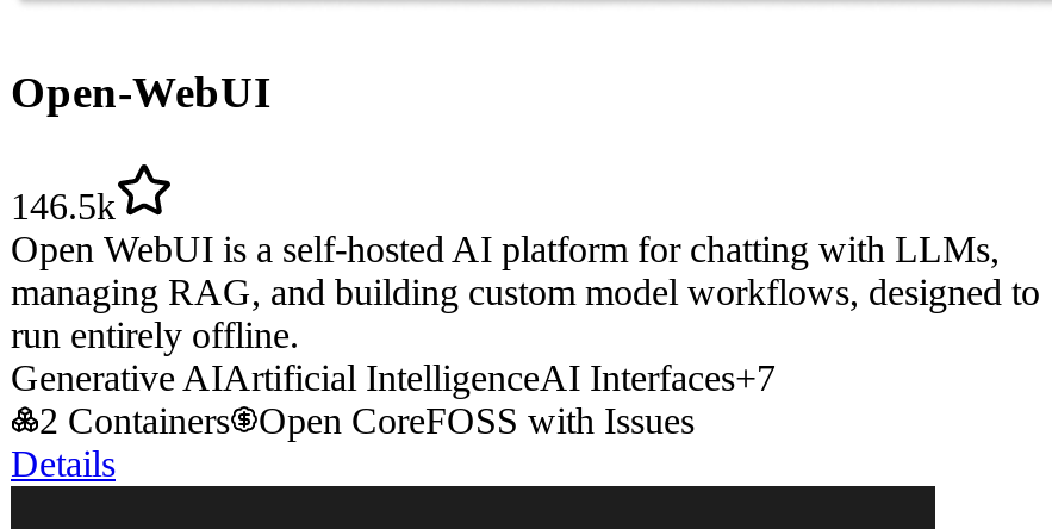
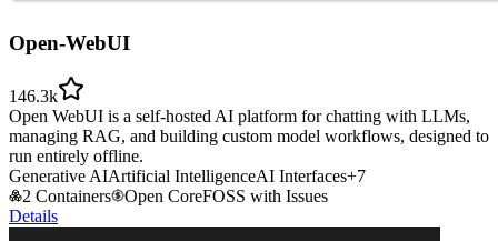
[11,186,116,227] 146.5k -> [9,87,58,106] 146.3k

